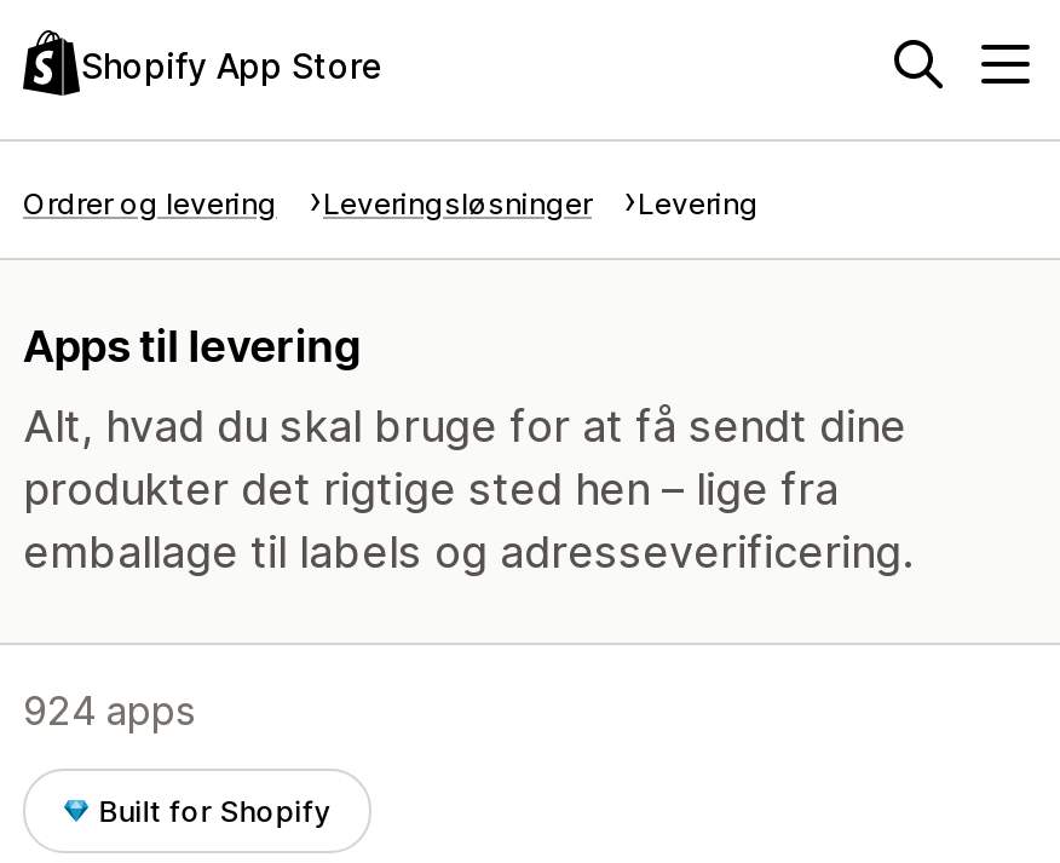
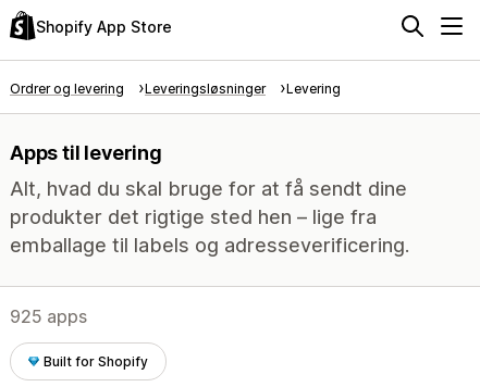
[23,686,195,735] 924 apps -> [10,305,87,327] 925 apps

